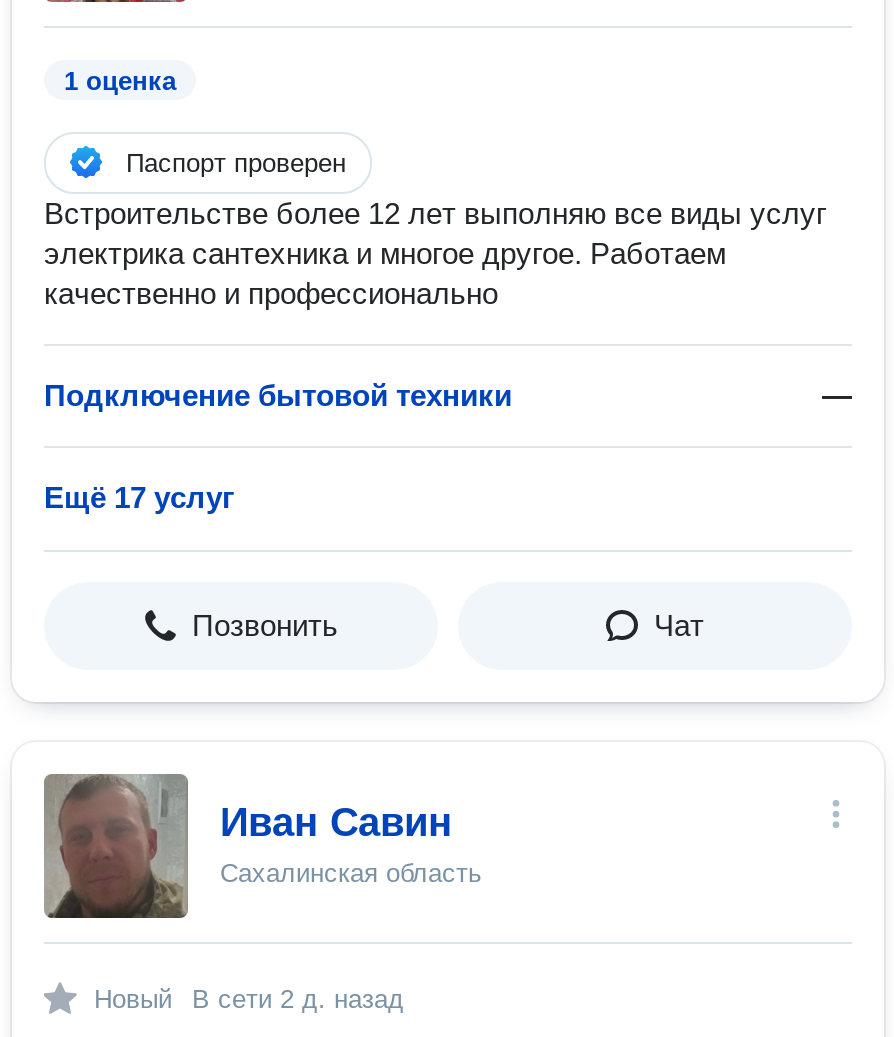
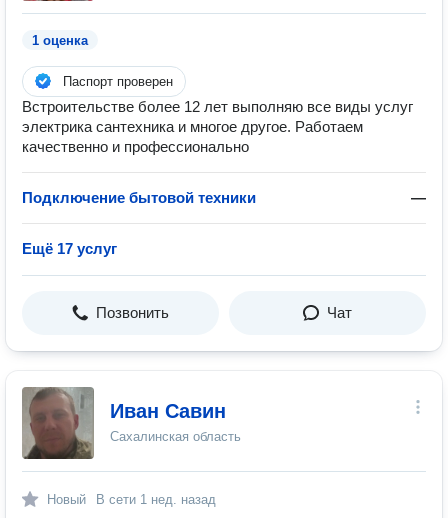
[192,984,404,1014] В сети 2 д. назад -> [96,492,216,507] В сети 1 нед. назад

